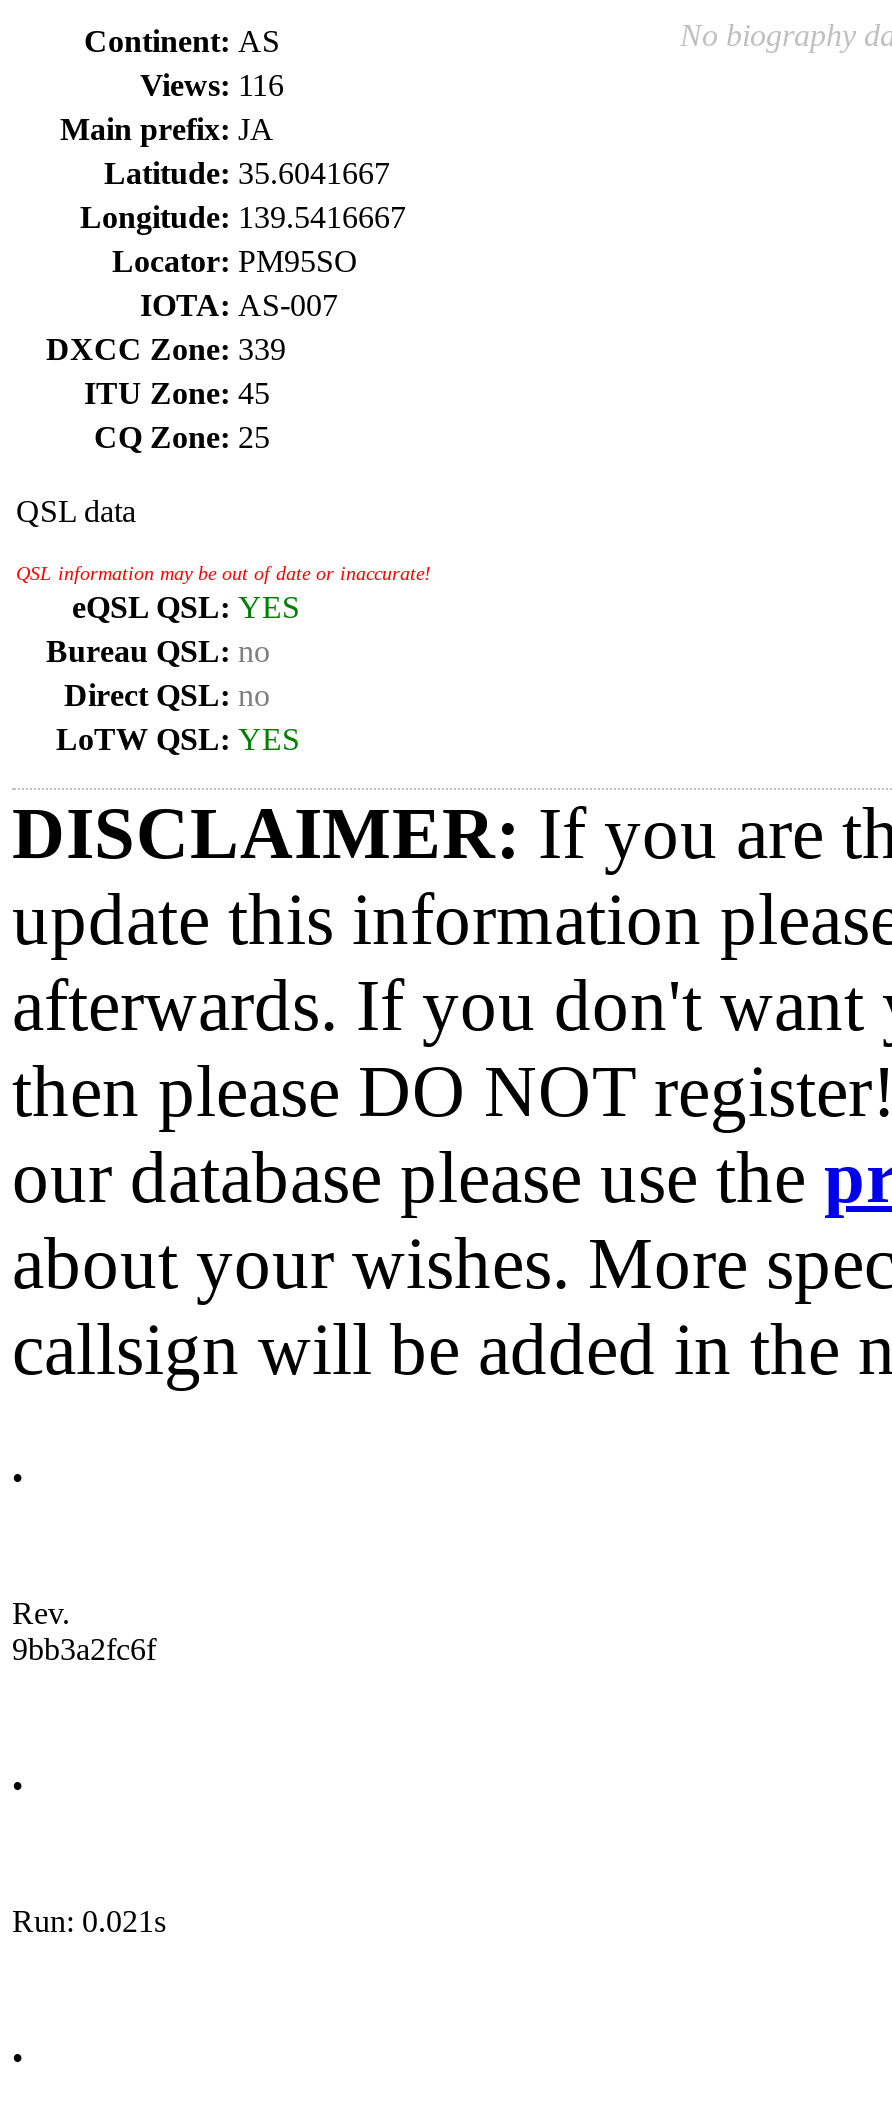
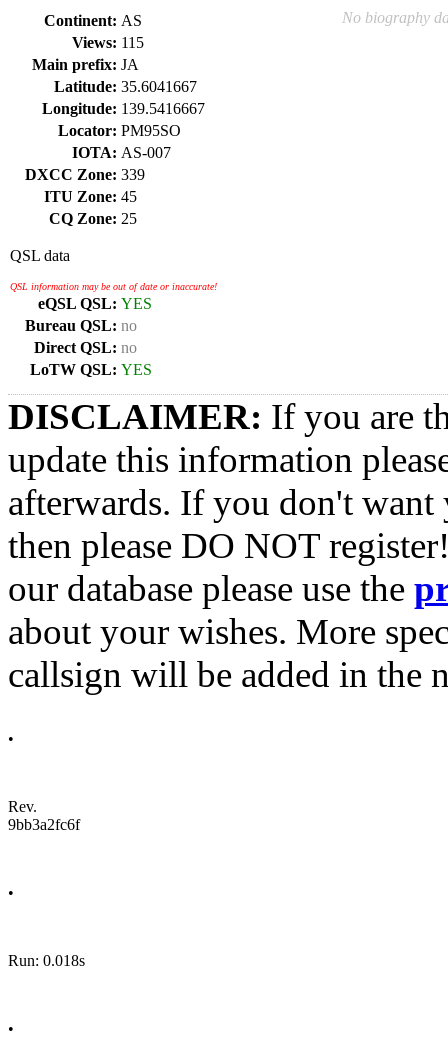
[140,68,284,102] Views: 116 -> [72,34,144,51] Views: 115
[12,1904,166,1938] Run: 0.021s -> [8,952,85,969] Run: 0.018s

